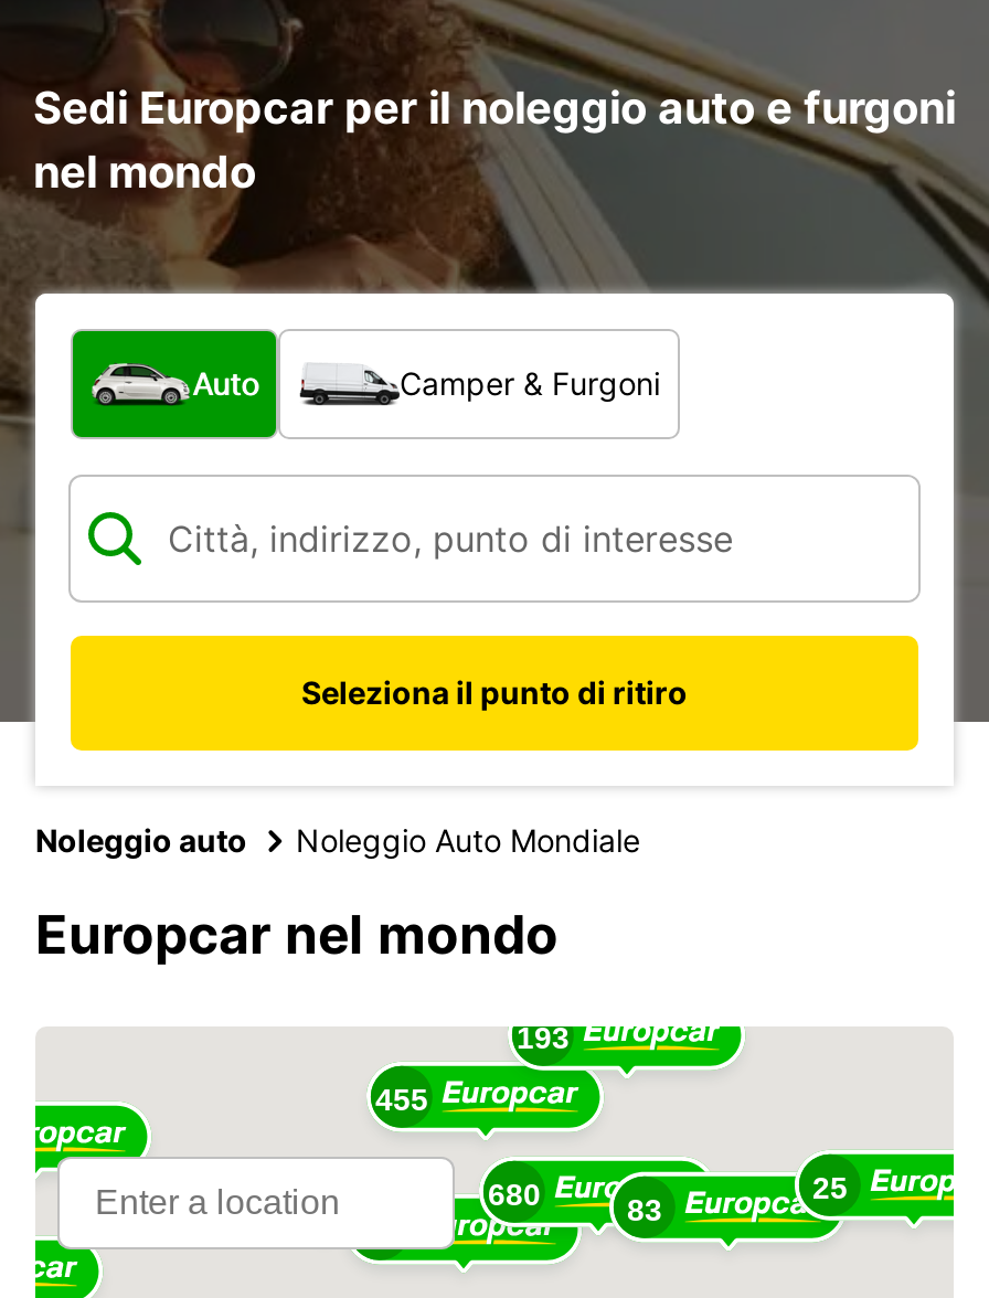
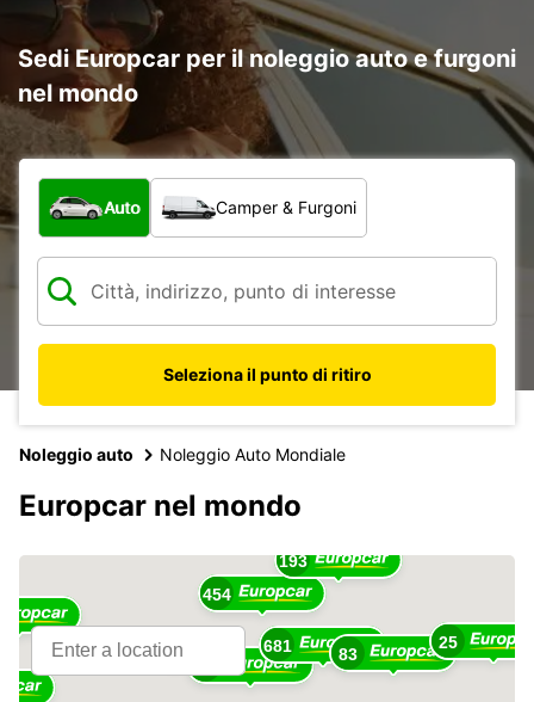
[375,1081,428,1117] 455 -> [203,585,231,604] 454
[488,1176,541,1212] 680 -> [263,636,292,655] 681

